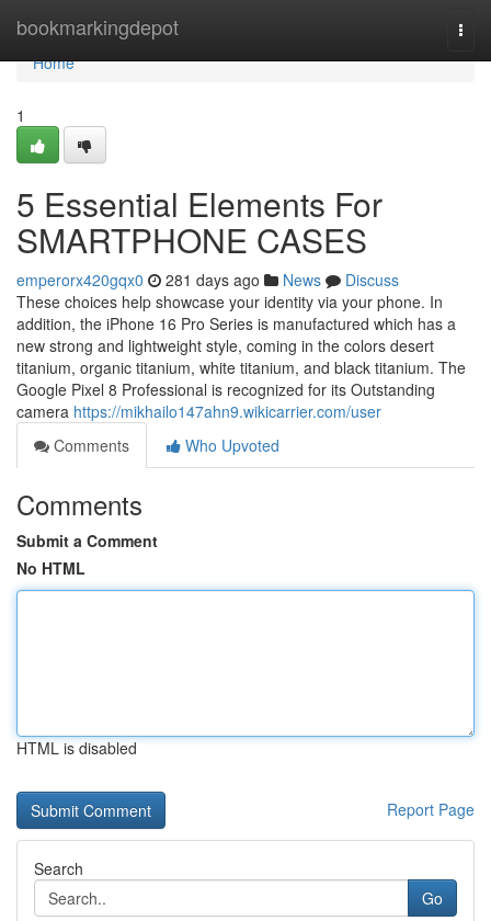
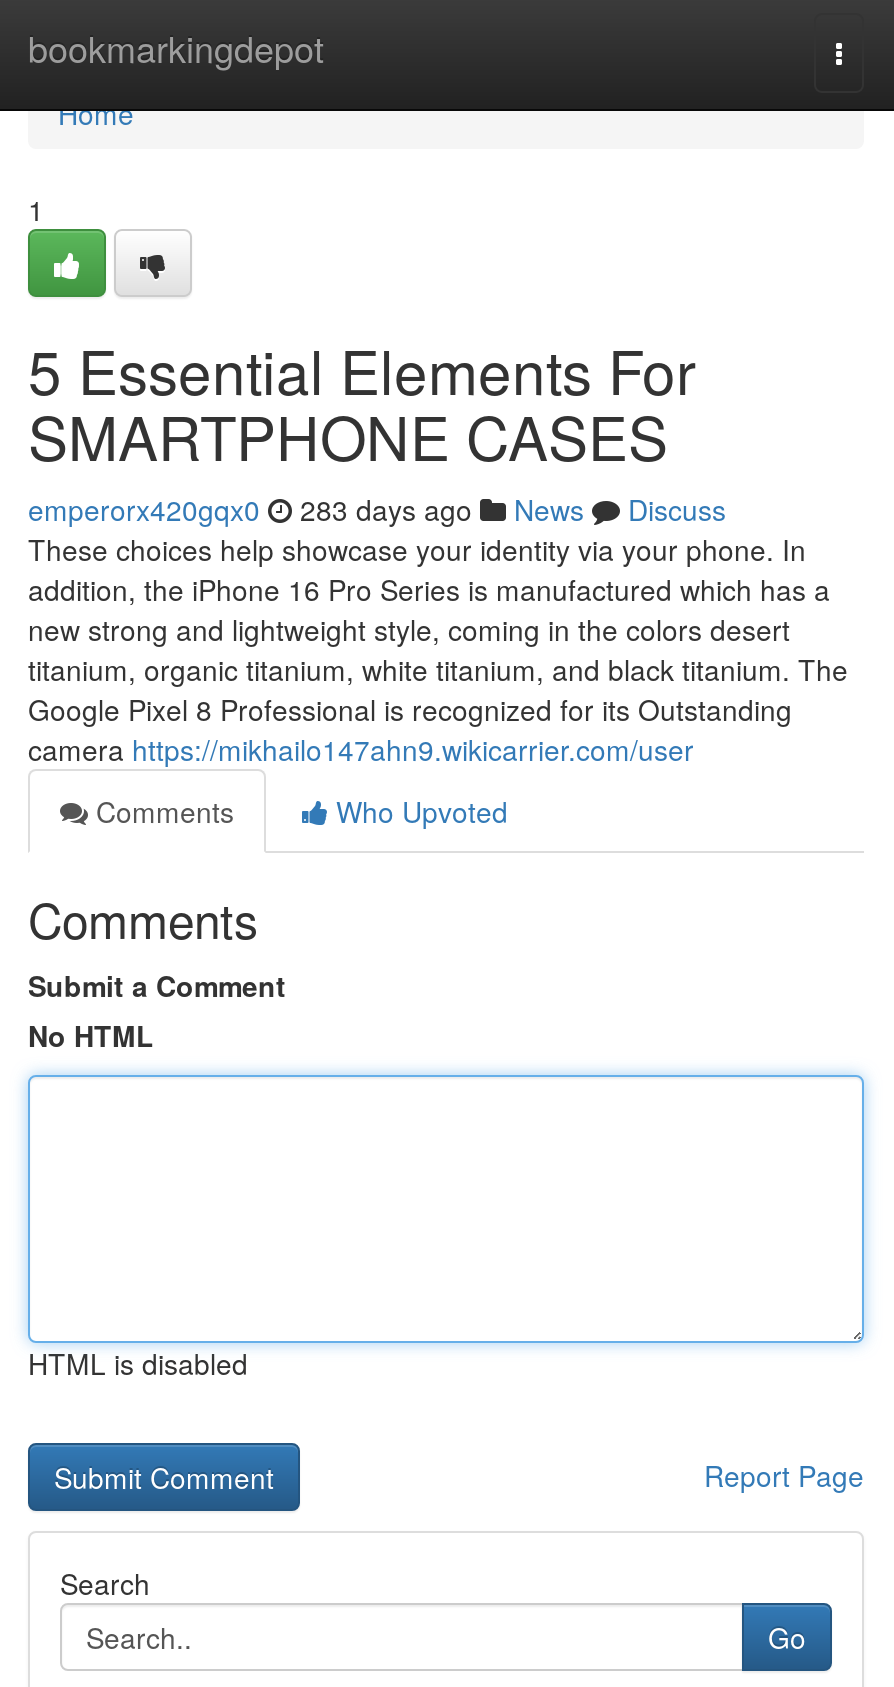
[16,269,399,291] emperorx420gqx0 281 days ago News Discuss -> [28,489,726,529] emperorx420gqx0 283 days ago News Discuss

